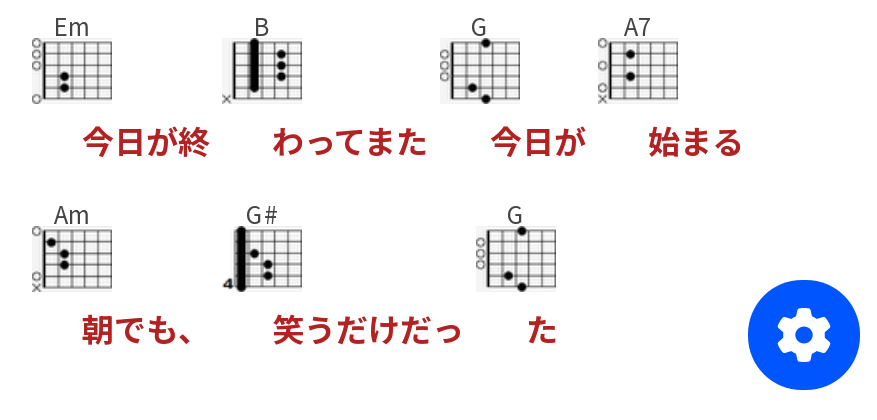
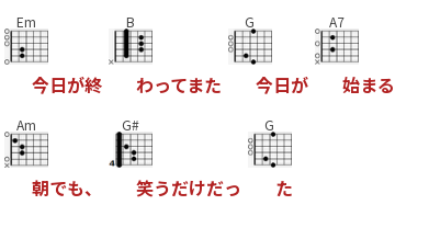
[746,278,862,392] [image] -> none

